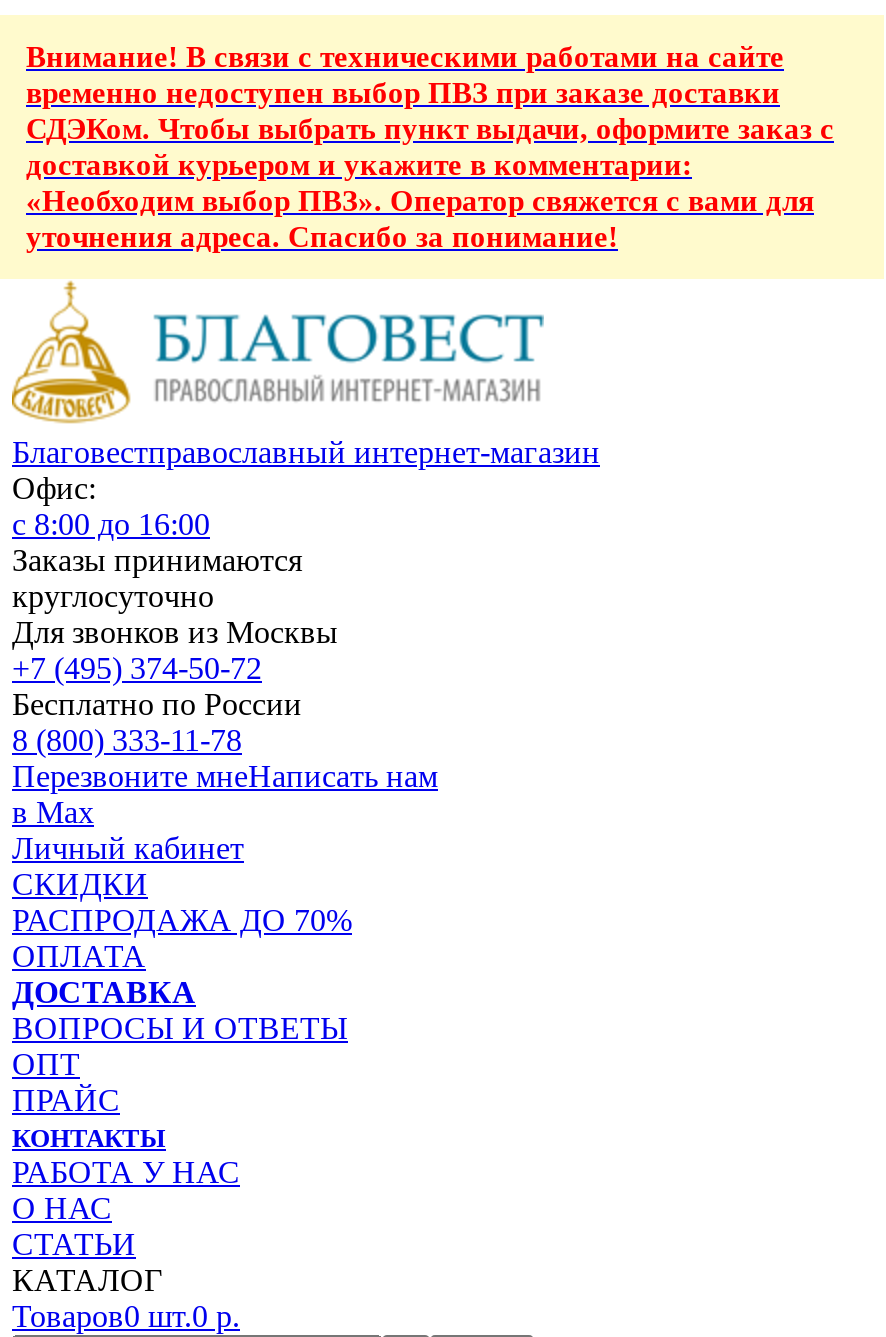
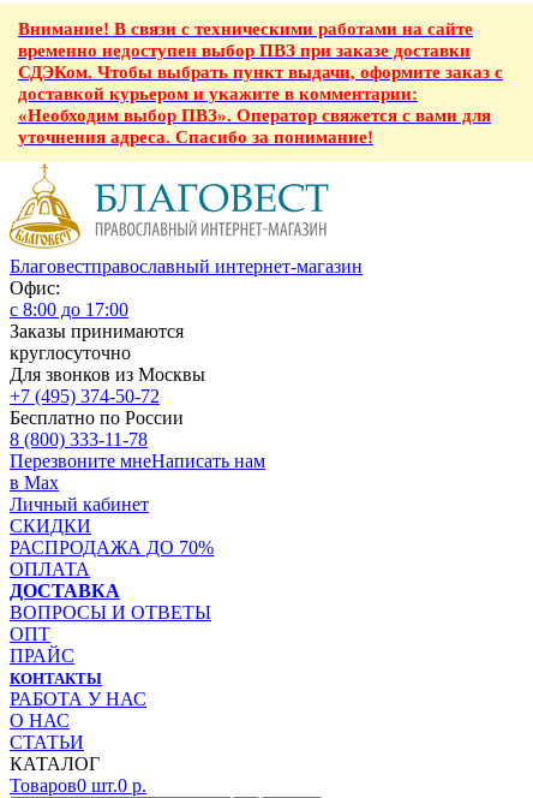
[12,507,210,541] с 8:00 до 16:00 -> [10,299,128,320] с 8:00 до 17:00

